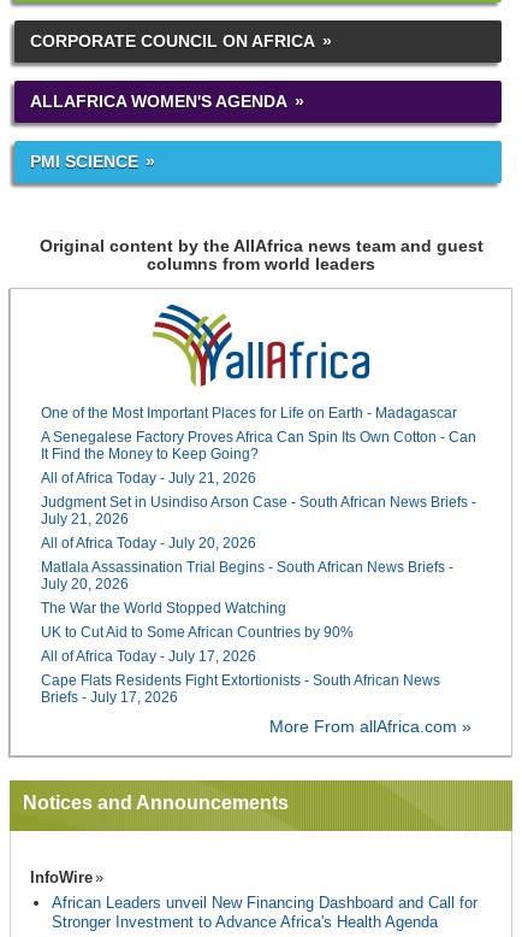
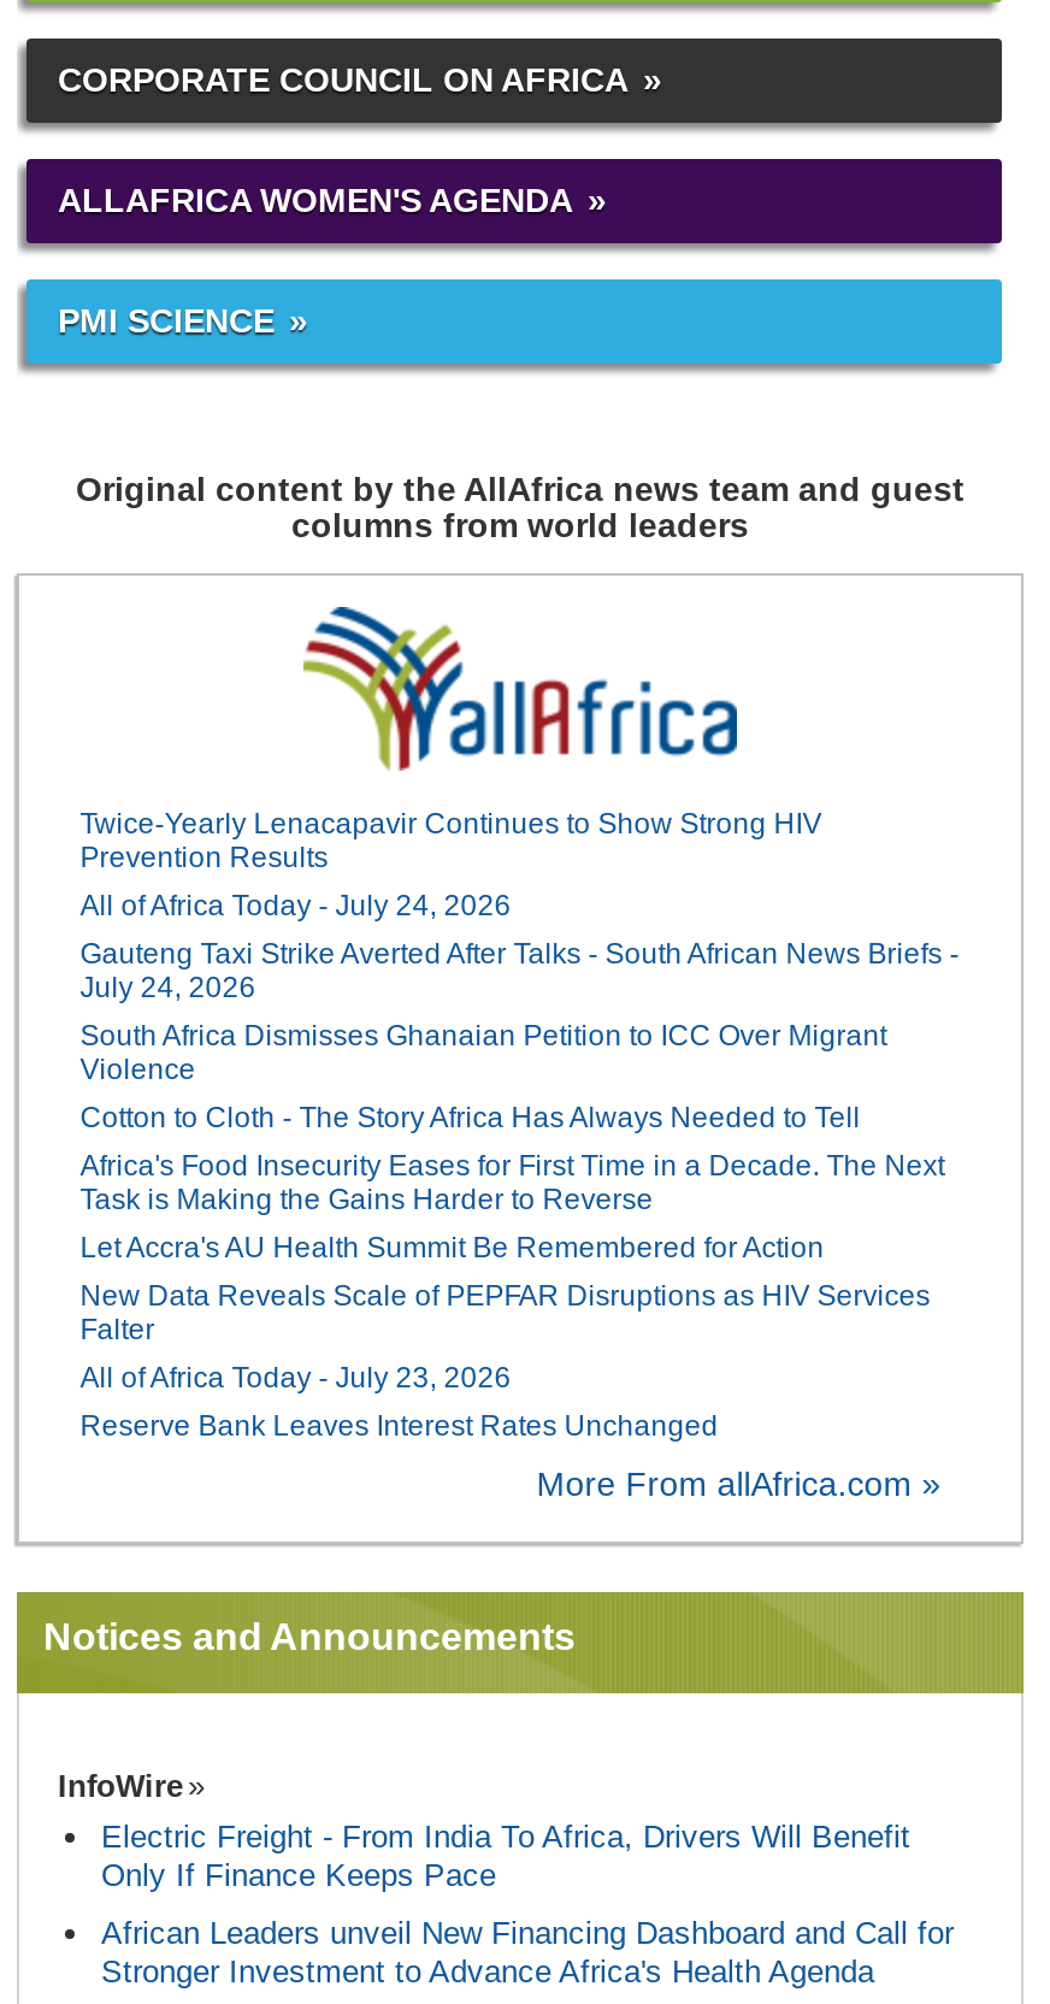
[41,404,477,705] One of the Most Important Places for Life on Earth - Madagascar | A Senegalese Factory Proves Africa Can Spin Its Own Cotton - Can | It Find the Money to Keep Going? | All of Africa Today - July 21, 2026 | Judgment Set in Usindiso Arson Case - South African News Briefs - | July 21, 2026 | All of Africa Today - July 20, 2026 | Matlala Assassination Trial Begins - South African News Briefs - | July 20, 2026 | The War the World Stopped Watching | UK to Cut Aid to Some African Countries by 90% | All of Africa Today - July 17, 2026 | Cape Flats Residents Fight Extortionists - South African News | Briefs - July 17, 2026 -> [80,808,959,1444] Twice-Yearly Lenacapavir Continues to Show Strong HIV | Prevention Results | All of Africa Today - July 24, 2026 | Gauteng Taxi Strike Averted After Talks - South African News Briefs - | July 24, 2026 | South Africa Dismisses Ghanaian Petition to ICC Over Migrant | Violence | Cotton to Cloth - The Story Africa Has Always Needed to Tell | Africa's Food Insecurity Eases for First Time in a Decade. The Next | Task is Making the Gains Harder to Reverse | Let Accra's AU Health Summit Be Remembered for Action | New Data Reveals Scale of PEPFAR Disruptions as HIV Services | Falter | All of Africa Today - July 23, 2026 | Reserve Bank Leaves Interest Rates Unchanged
none -> [101,1820,910,1894] Electric Freight - From India To Africa, Drivers Will Benefit | Only If Finance Keeps Pace

